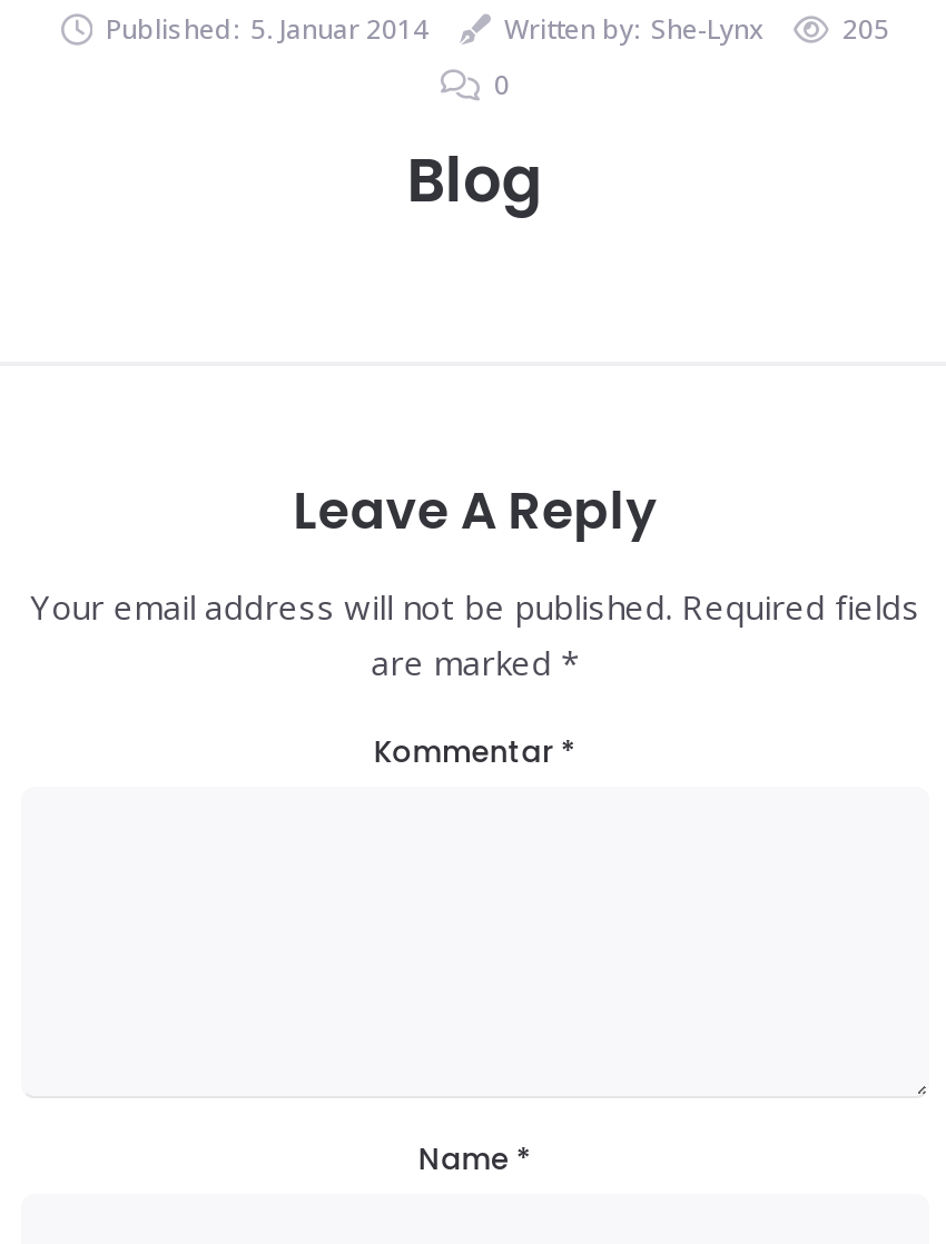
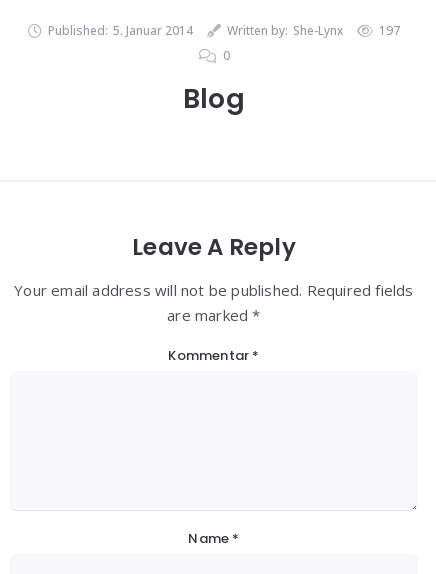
[842,11,889,49] 205 -> [379,22,400,39] 197

